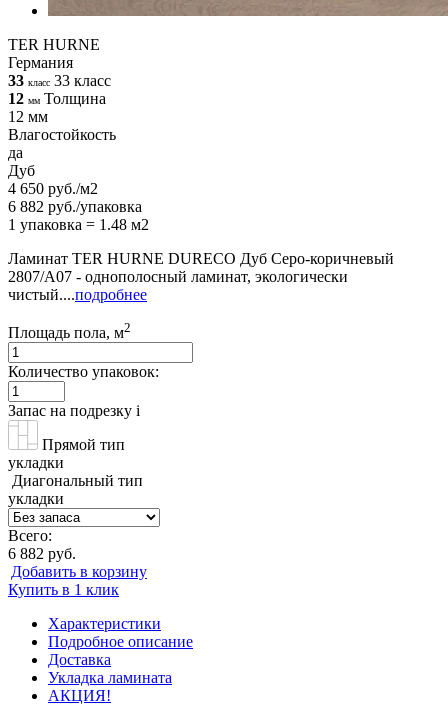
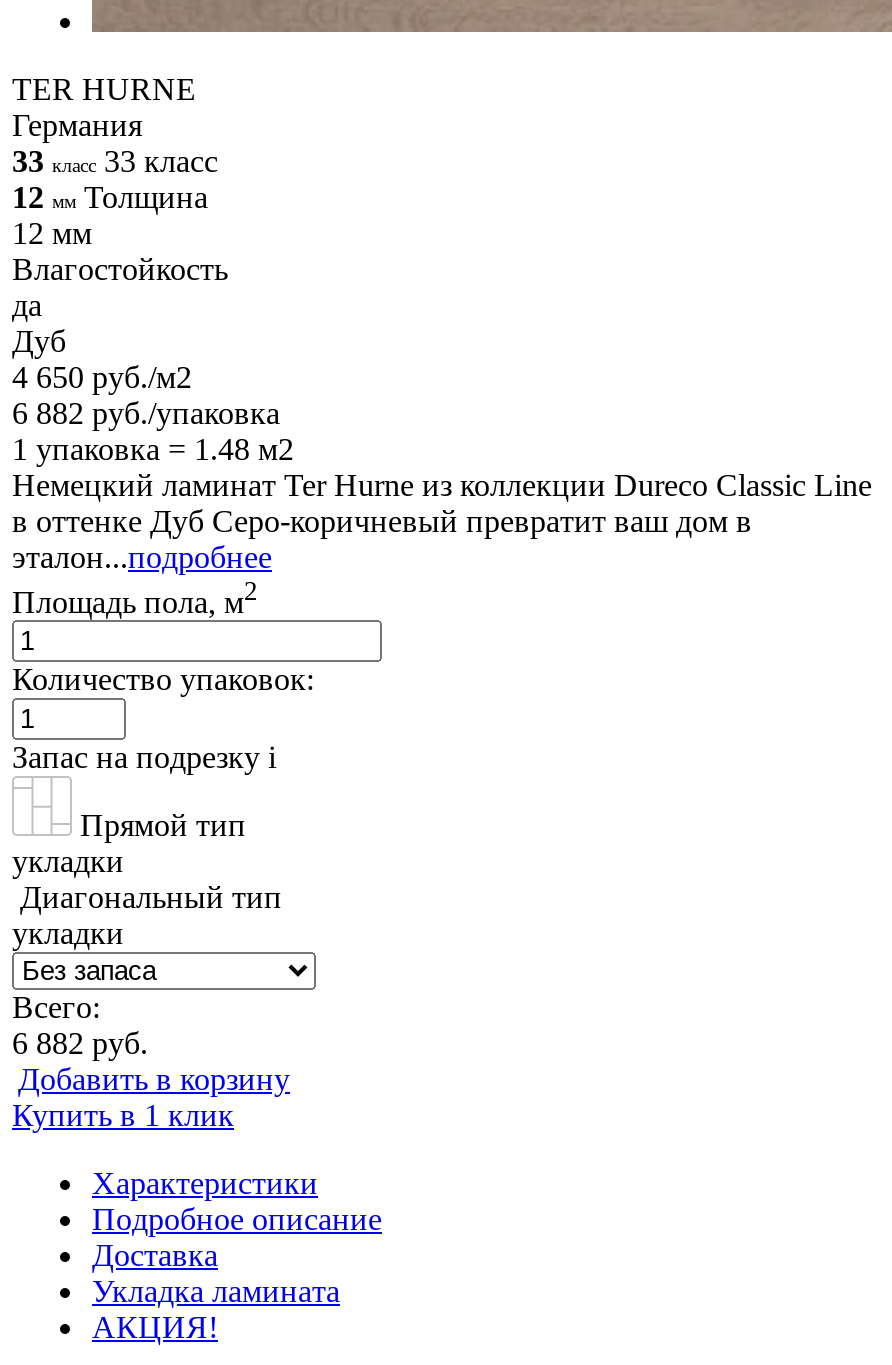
[8,250,394,303] Ламинат TER HURNE DURECO Дуб Серо-коричневый | 2807/A07 - однополосный ламинат, экологически | чистый....подробнее -> [12,468,872,574] Немецкий ламинат Ter Hurne из коллекции Dureco Classic Line | в оттенке Дуб Серо-коричневый превратит ваш дом в | эталон...подробнее

